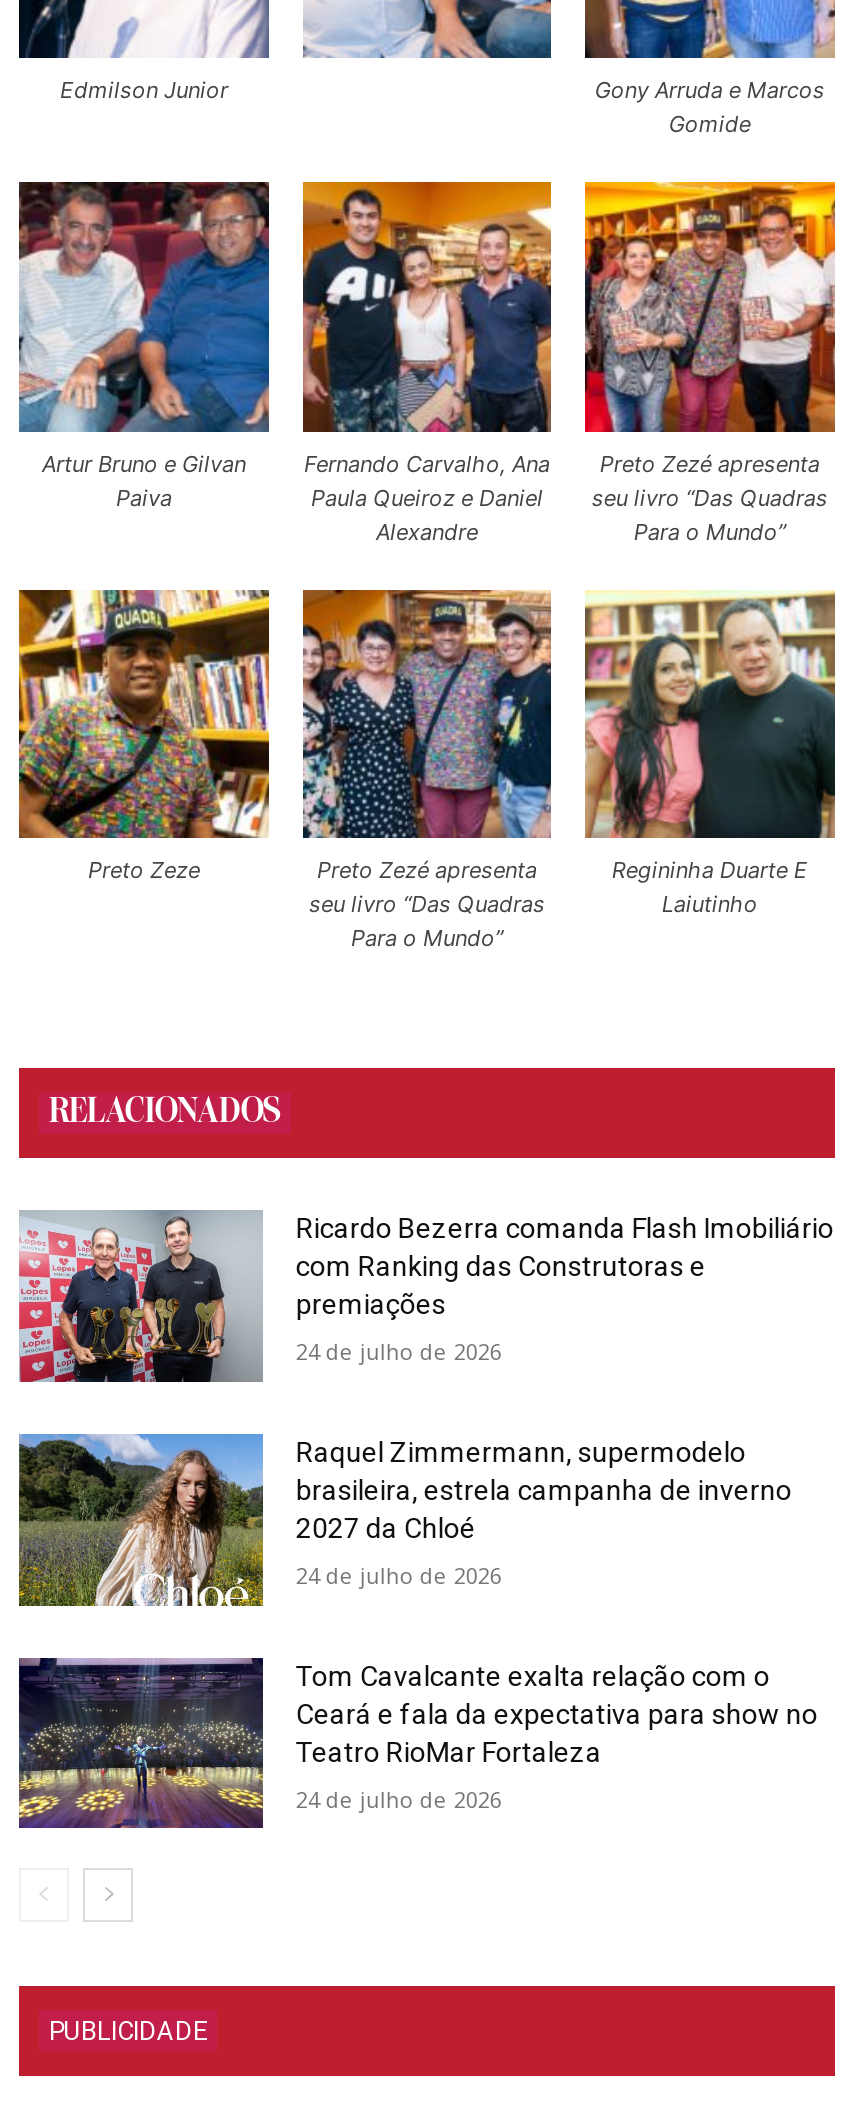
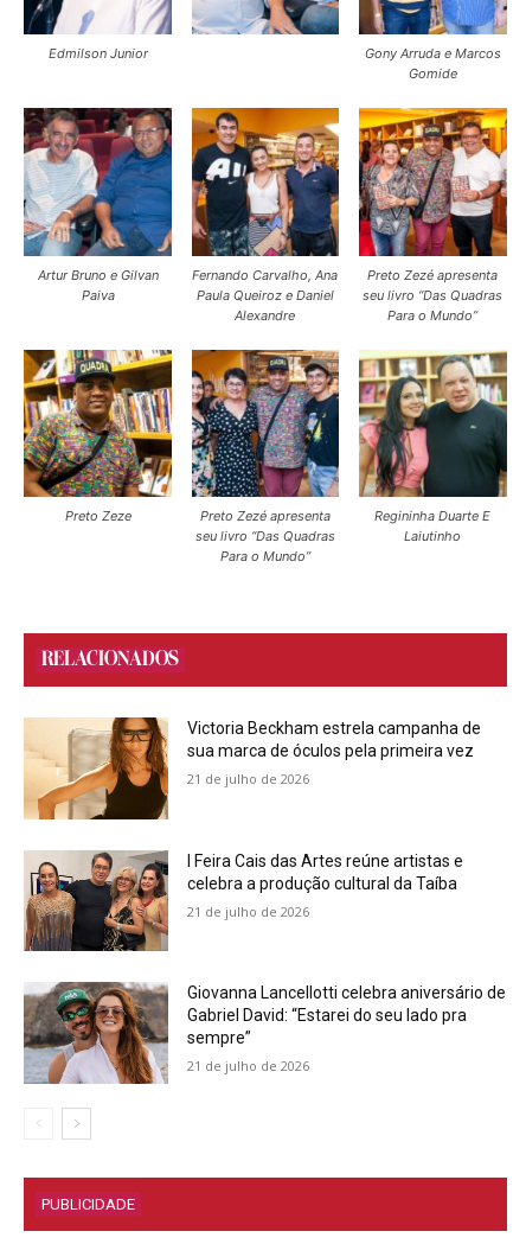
[17,1208,834,1384] [image] | Ricardo Bezerra comanda Flash Imobiliário | com Ranking das Construtoras e | premiações -> [24,716,481,821] [image] | Victoria Beckham estrela campanha de | sua marca de óculos pela primeira vez
[296,1336,502,1366] 24 de julho de 2026 -> [188,770,310,788] 21 de julho de 2026
[17,1432,792,1606] [image] | Raquel Zimmermann, supermodelo | brasileira, estrela campanha de inverno | 2027 da Chloé -> [24,850,464,952] [image] | I Feira Cais das Artes reúne artistas e | celebra a produção cultural da Taíba
[296,1560,502,1590] 24 de julho de 2026 -> [188,902,310,920] 21 de julho de 2026
[17,1656,818,1830] [image] | Tom Cavalcante exalta relação com o | Ceará e fala da expectativa para show no | Teatro RioMar Fortaleza -> [23,981,506,1084] [image] | Giovanna Lancellotti celebra aniversário de | Gabriel David: “Estarei do seu lado pra | sempre”
[296,1783,502,1813] 24 de julho de 2026 -> [188,1057,310,1075] 21 de julho de 2026

